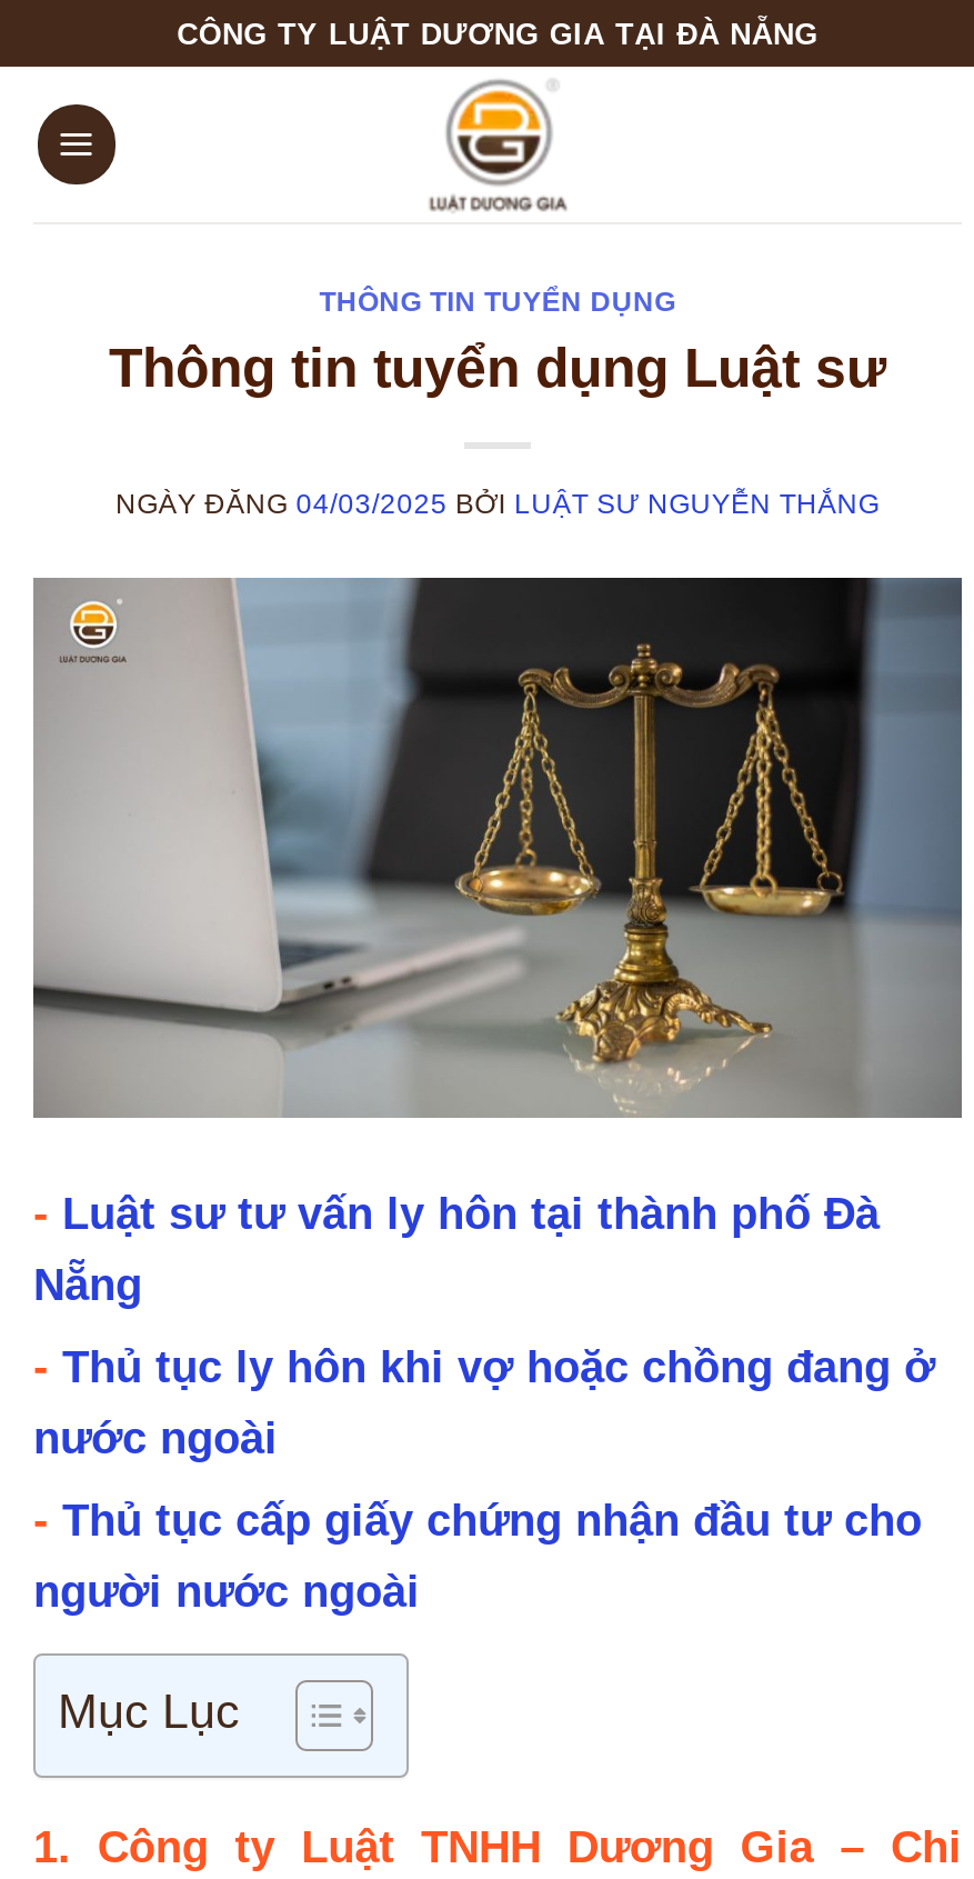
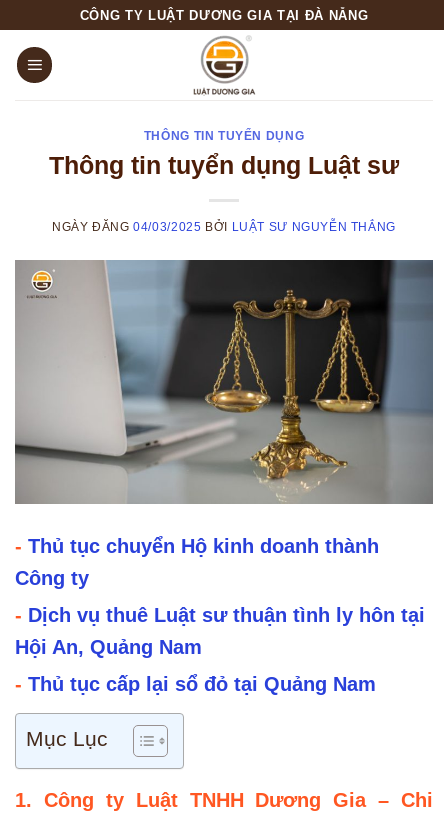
[33,1189,935,1615] - Luật sư tư vấn ly hôn tại thành phố Đà | Nẵng | - Thủ tục ly hôn khi vợ hoặc chồng đang ở | nước ngoài | - Thủ tục cấp giấy chứng nhận đầu tư cho | người nước ngoài -> [15,535,425,695] - Thủ tục chuyển Hộ kinh doanh thành | Công ty | - Dịch vụ thuê Luật sư thuận tình ly hôn tại | Hội An, Quảng Nam | - Thủ tục cấp lại sổ đỏ tại Quảng Nam

